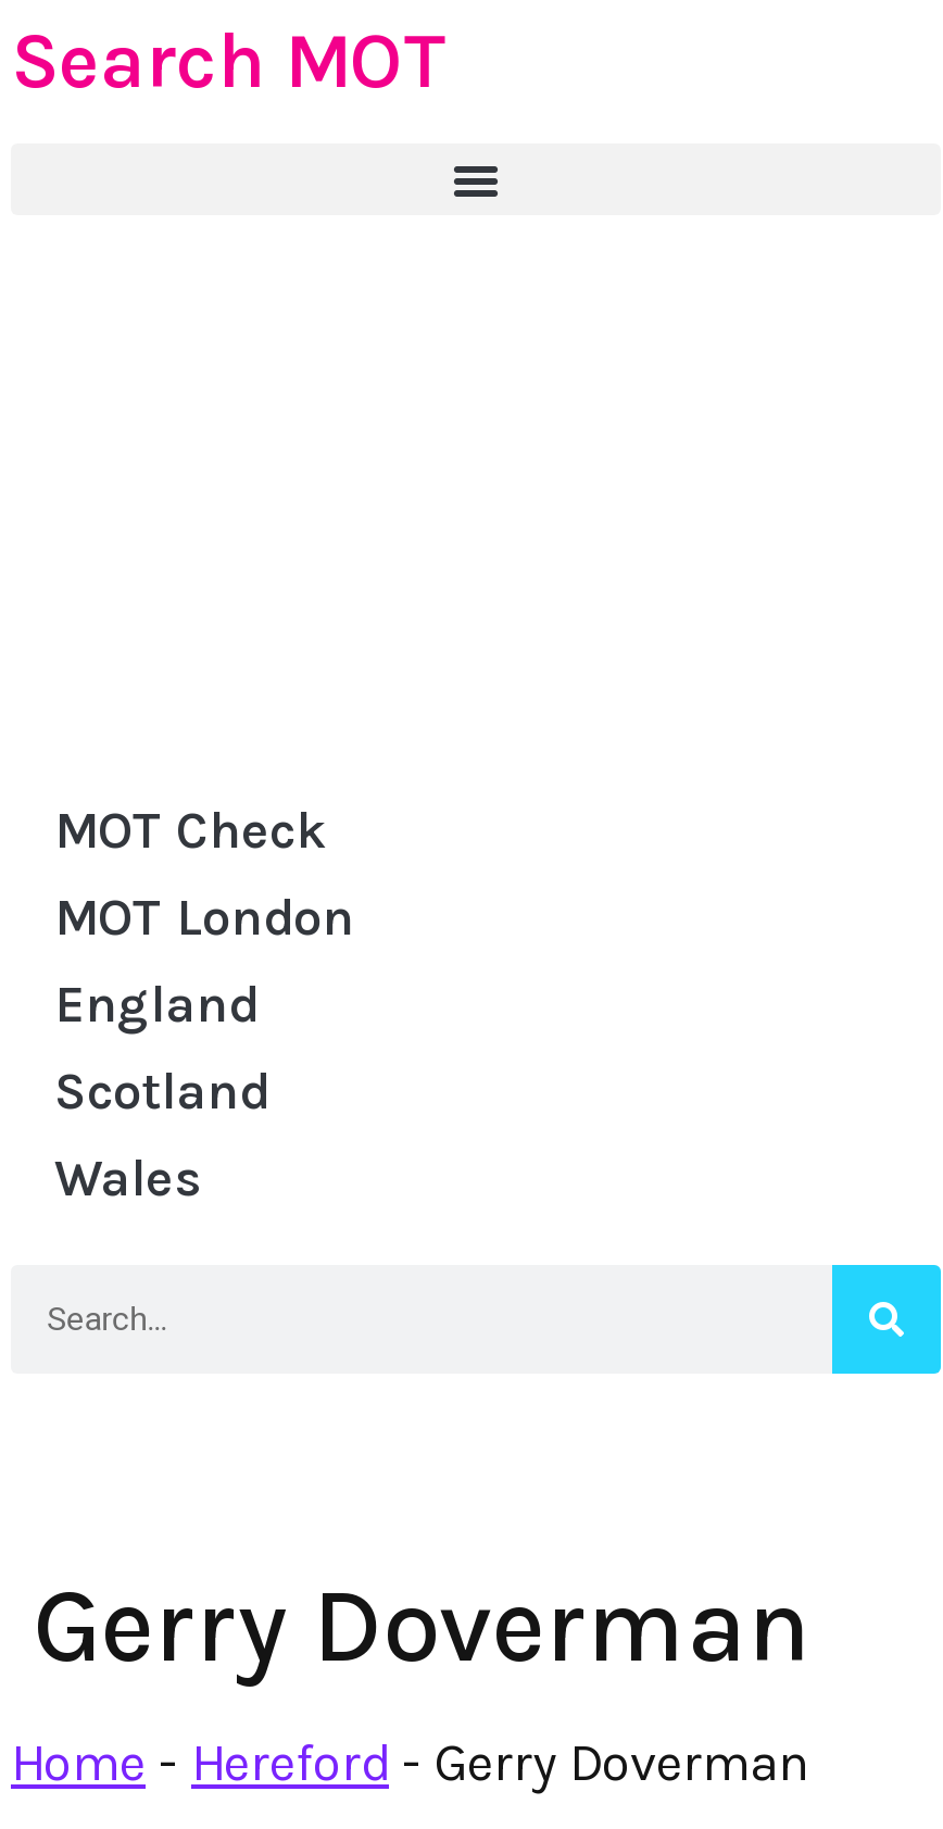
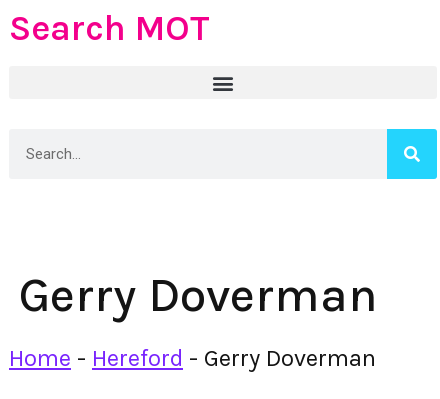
[54,800,354,1208] MOT Check | MOT London | England | Scotland | Wales -> none

